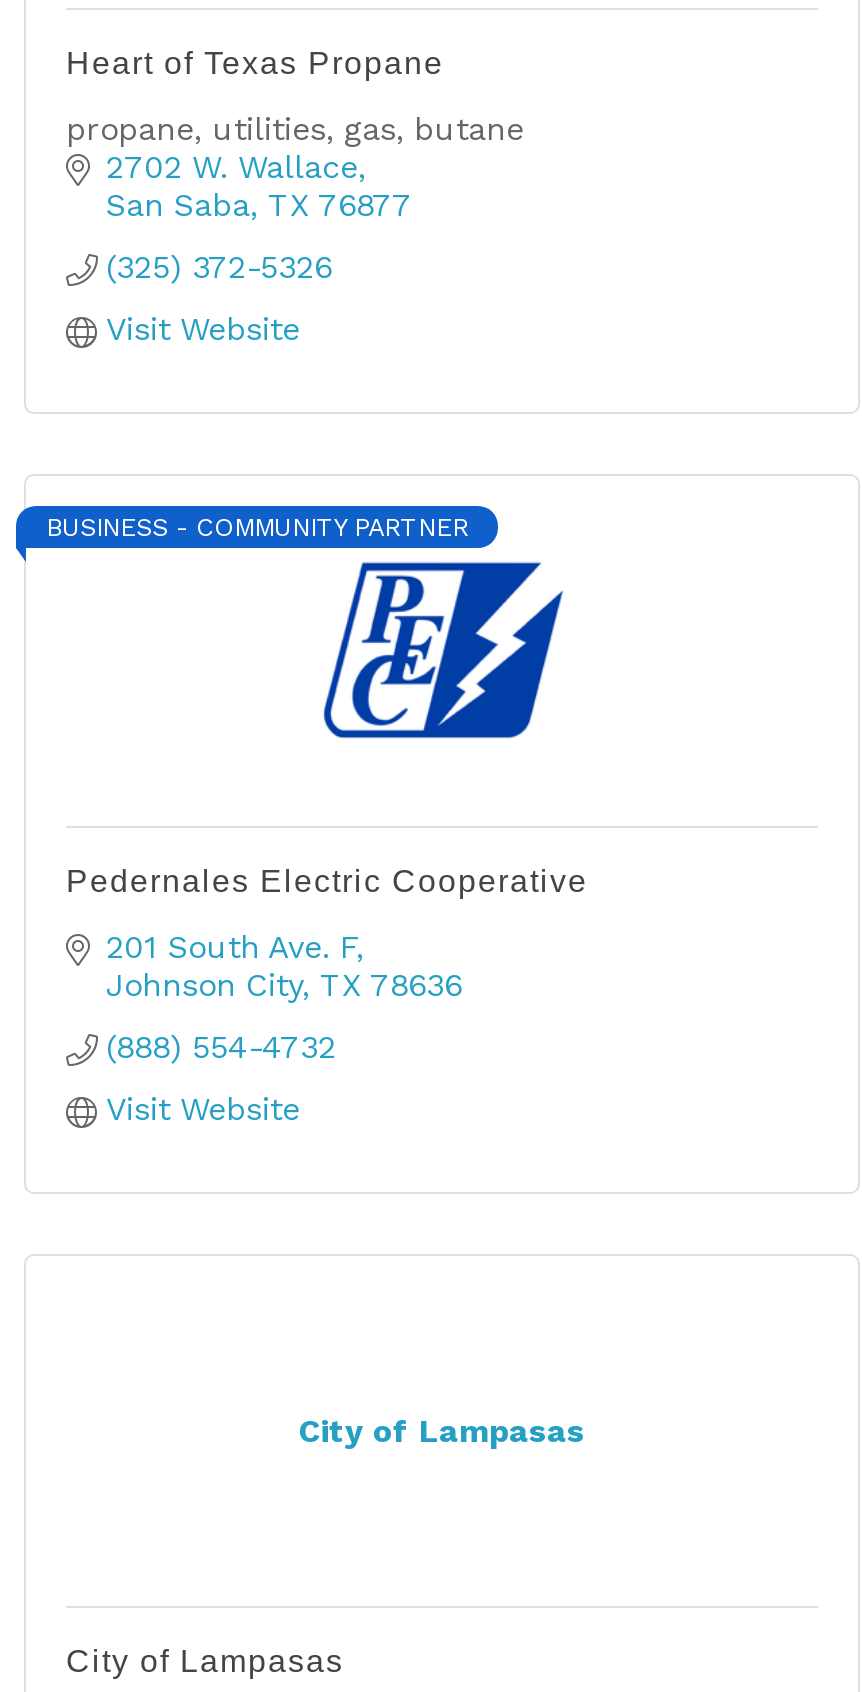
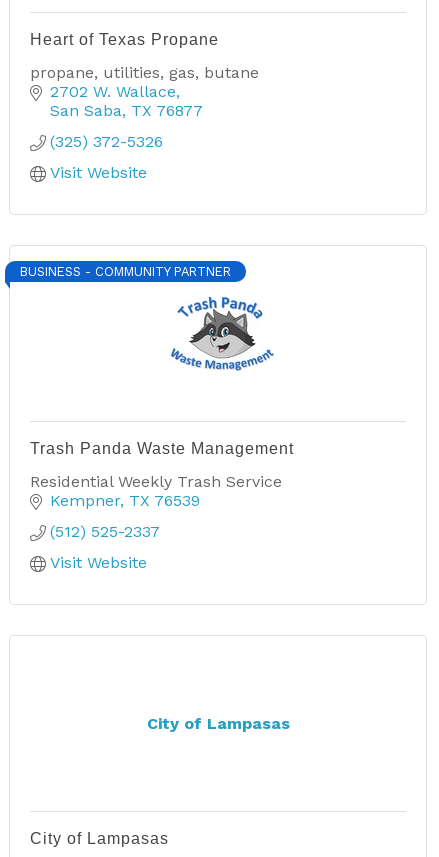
[322,560,564,740] [image] -> [159,289,278,377] [image]
[66,864,588,898] Pedernales Electric Cooperative -> [30,440,294,457] Trash Panda Waste Management
[106,928,462,1004] 201 South Ave. F | Johnson City TX 78636 -> [30,472,282,510] Residential Weekly Trash Service | Kempner TX 76539
[106,1028,336,1066] (888) 554-4732 -> [50,522,160,541] (512) 525-2337

